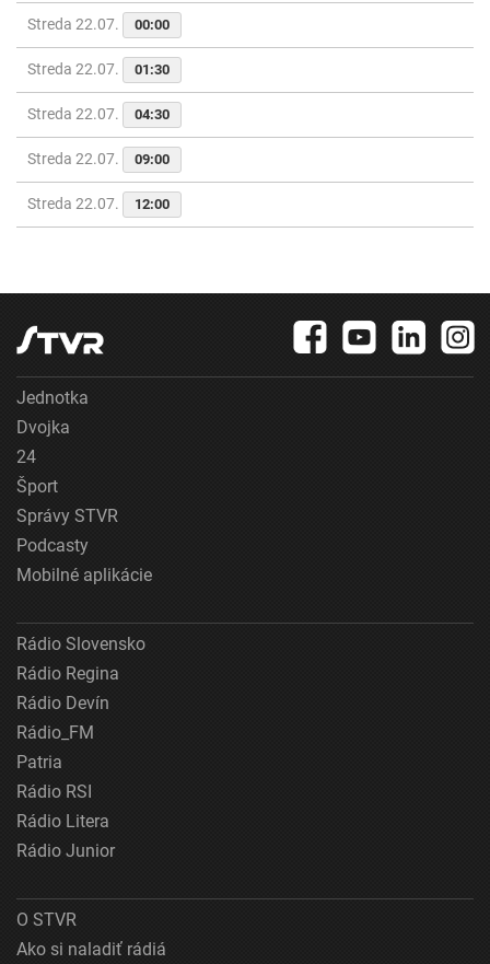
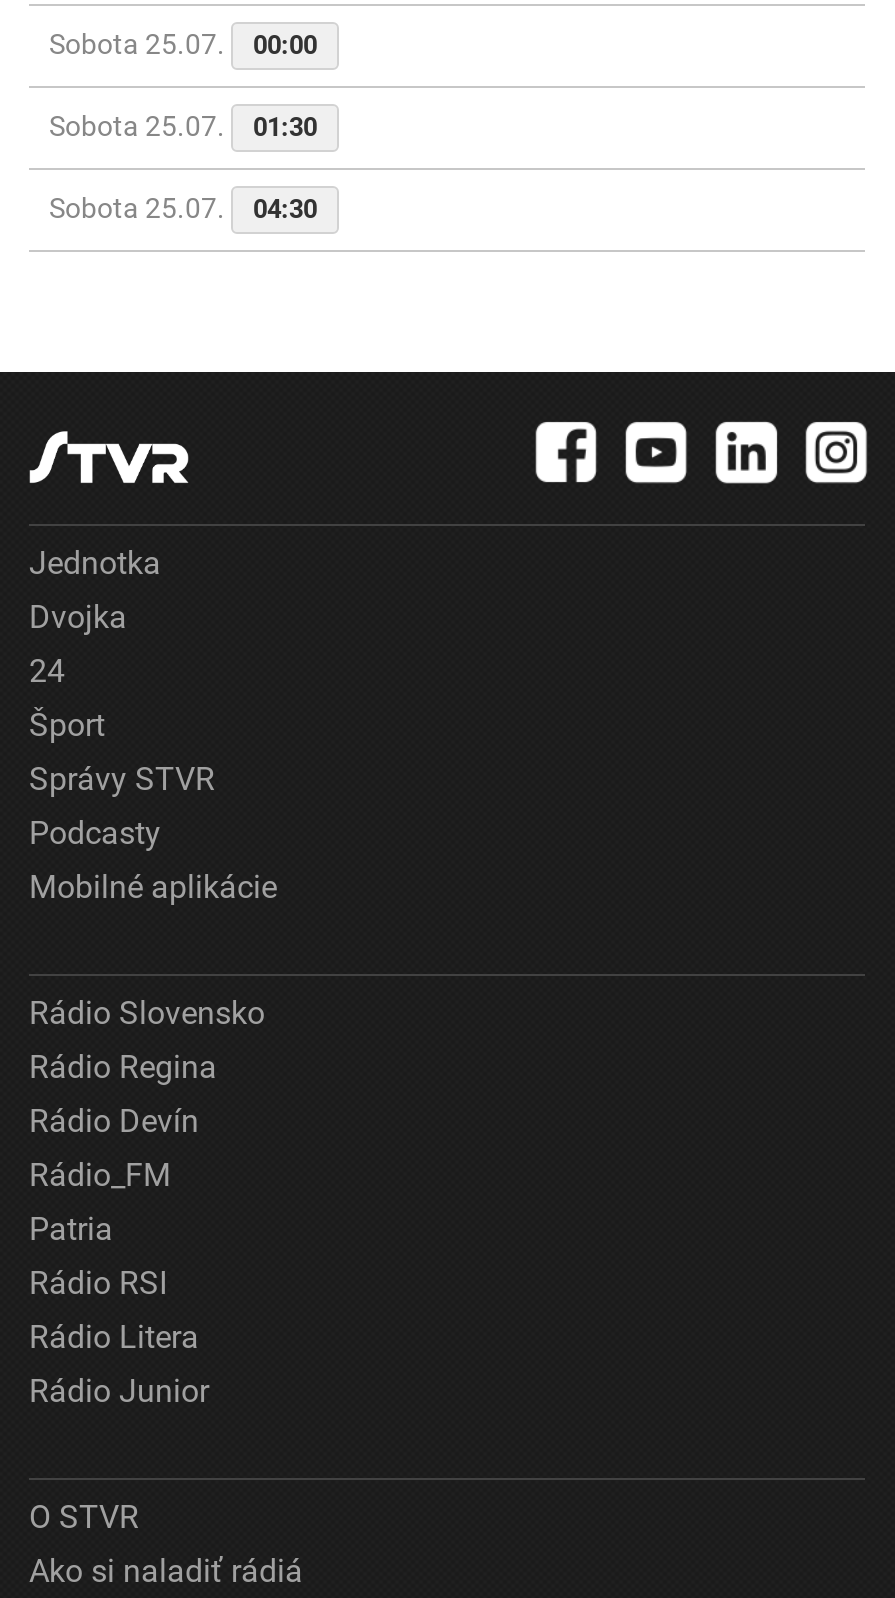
[27,15,170,33] Streda 22.07. 00:00 -> [49,28,317,60] Sobota 25.07. 00:00
[27,60,170,78] Streda 22.07. 01:30 -> [49,110,317,142] Sobota 25.07. 01:30
[27,105,170,123] Streda 22.07. 04:30 -> [49,192,317,224] Sobota 25.07. 04:30
[27,150,170,212] Streda 22.07. | 09:00 | Streda 22.07. | 12:00 -> none

